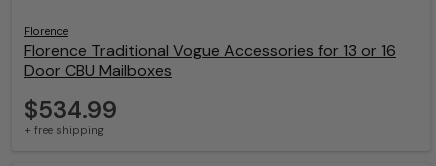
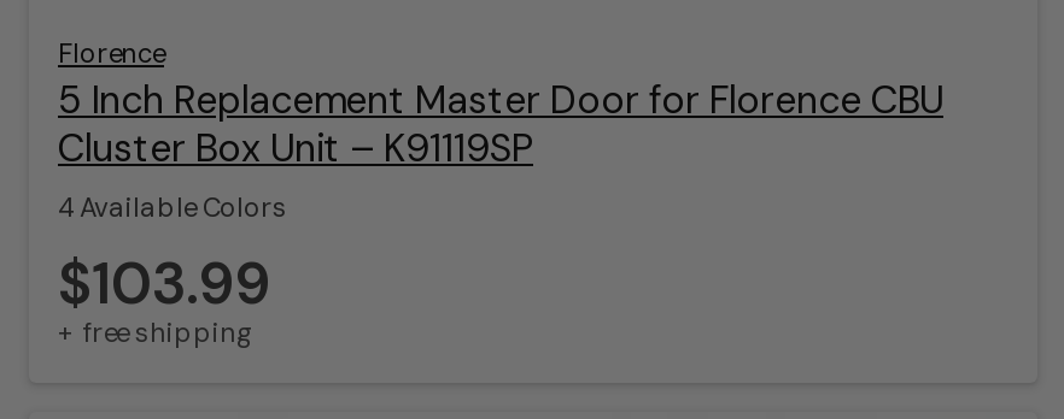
[24,40,396,125] Florence Traditional Vogue Accessories for 13 or 16 | Door CBU Mailboxes | $534.99 -> [58,75,943,320] 5 Inch Replacement Master Door for Florence CBU | Cluster Box Unit – K91119SP | 4 Available Colors | $103.99

